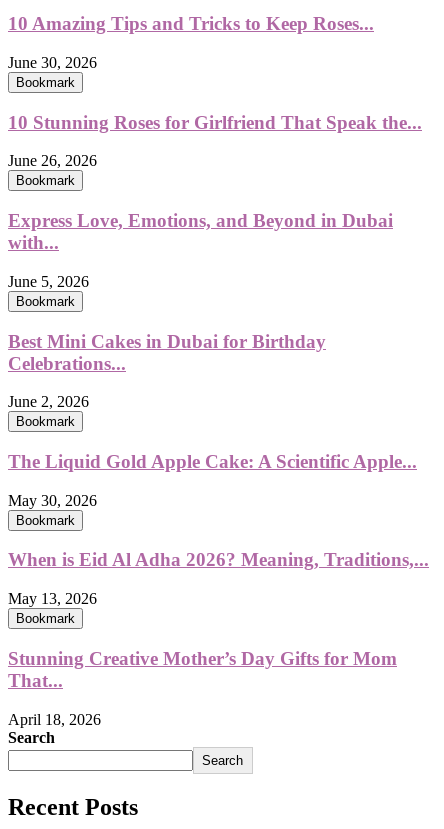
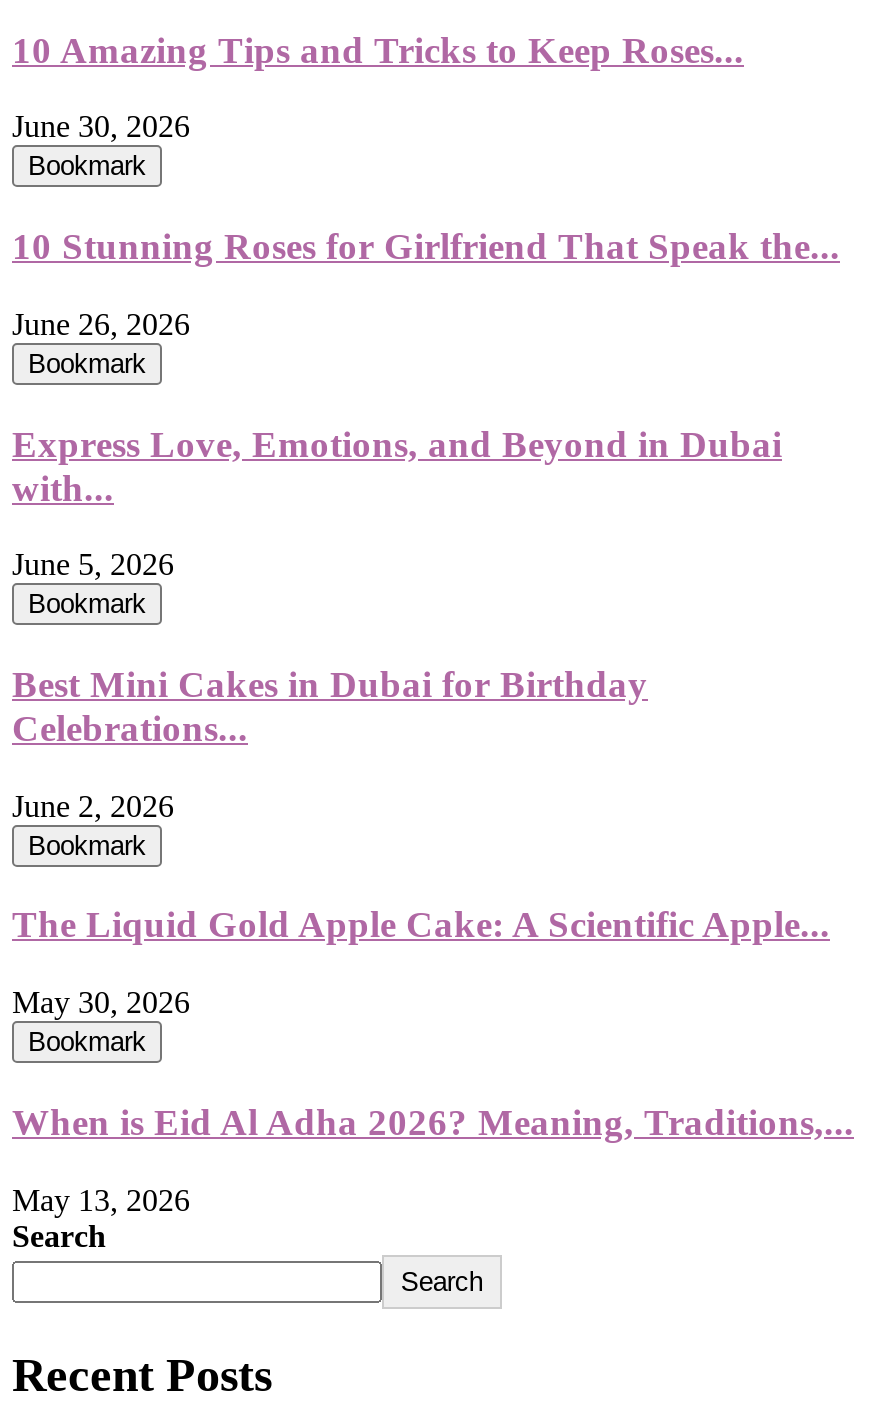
[8,611,397,728] Bookmark | Stunning Creative Mother’s Day Gifts for Mom | That... | April 18, 2026 -> none

